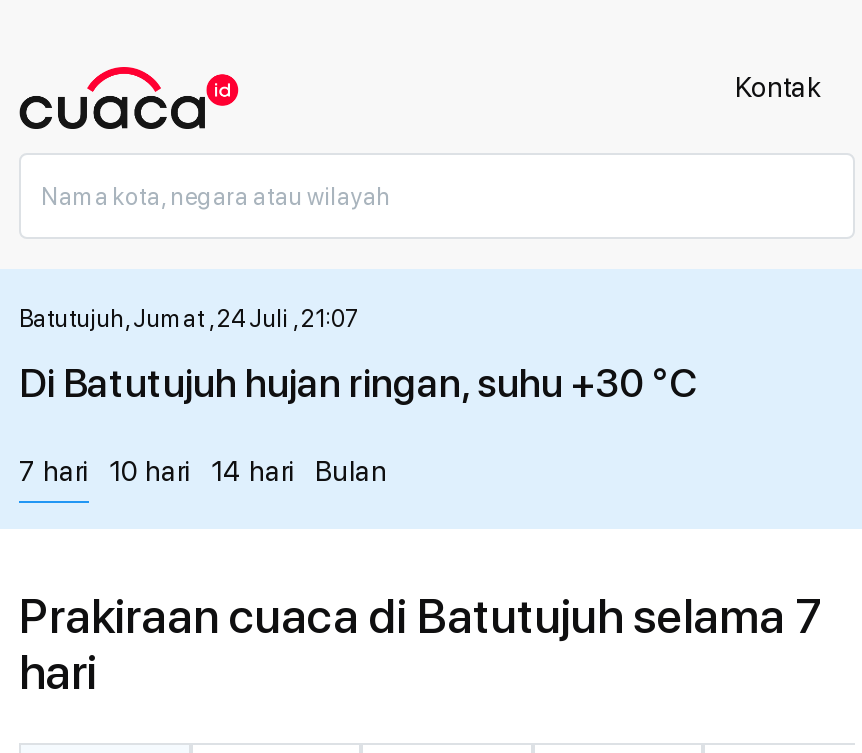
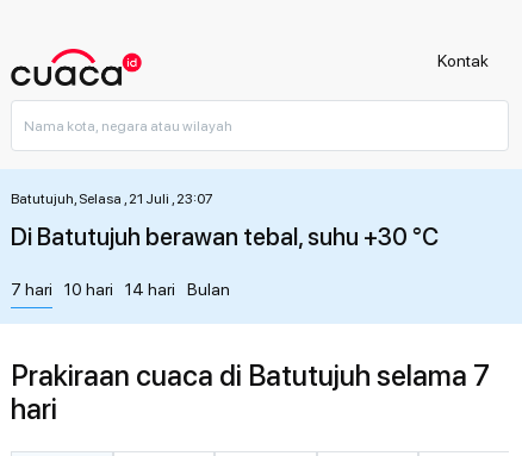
[19,305,359,333] Batutujuh, Jumat , 24 Juli , 21:07 -> [11,190,213,207] Batutujuh, Selasa , 21 Juli , 23:07
[19,359,697,407] Di Batutujuh hujan ringan, suhu +30 °C -> [11,223,439,251] Di Batutujuh berawan tebal, suhu +30 °C

